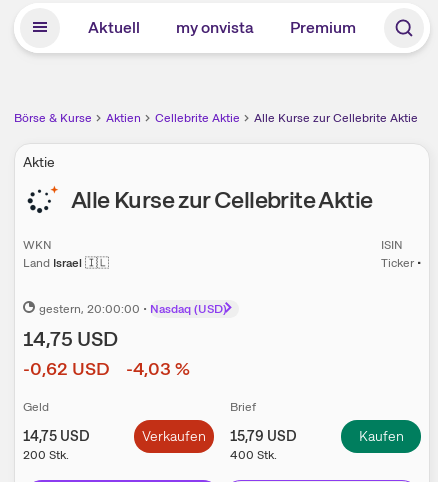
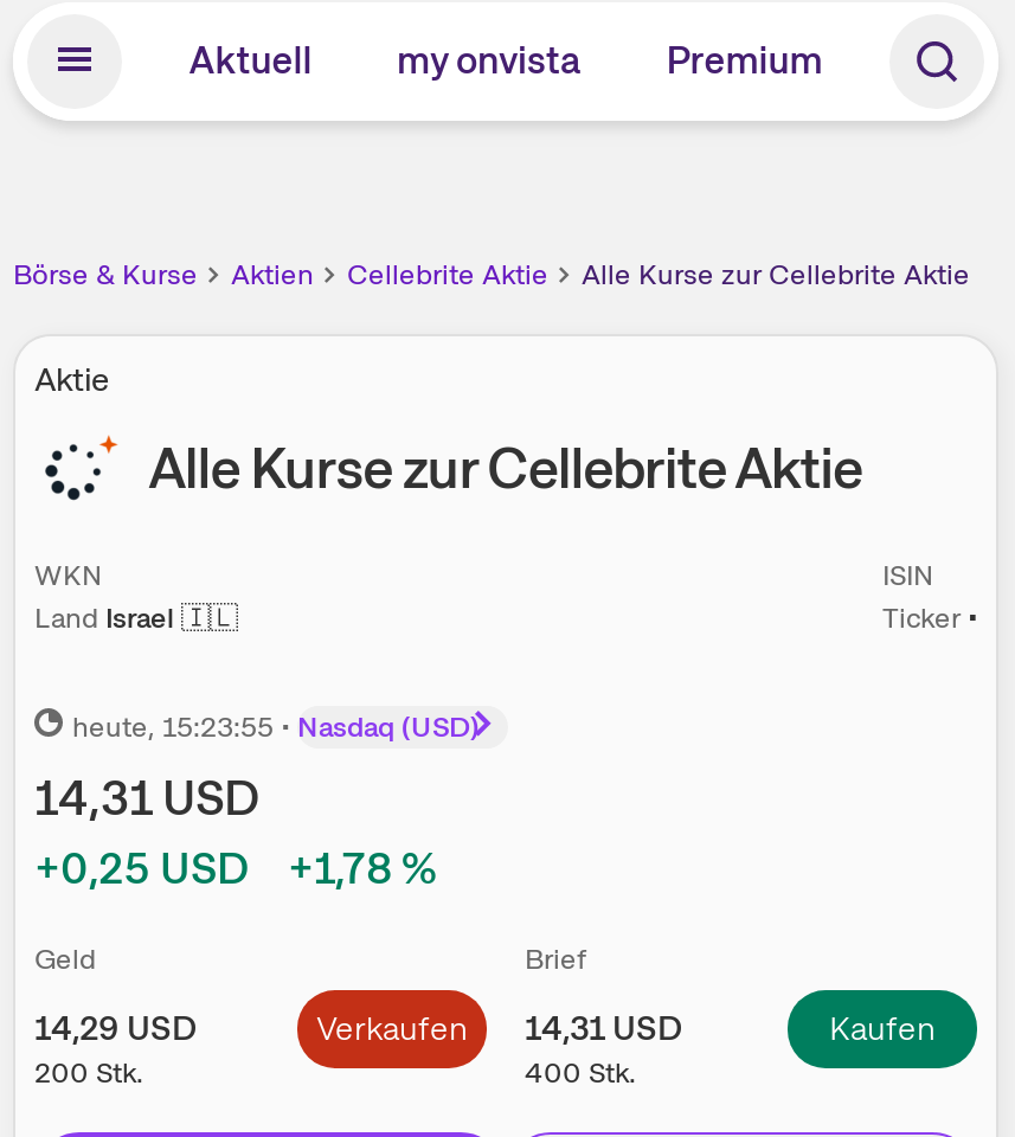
[39,301,227,317] gestern, 20:00:00 • Nasdaq (USD) -> [72,709,480,747] heute, 15:23:55 • Nasdaq (USD)
[23,326,118,352] 14,75 USD -> [34,768,259,830] 14,31 USD
[23,357,110,380] -0,62 USD -> [34,841,250,896] +0,25 USD
[126,357,190,380] -4,03 % -> [288,841,437,896] +1,78 %
[23,427,90,445] 14,75 USD -> [34,1007,198,1050] 14,29 USD
[142,427,297,445] Verkaufen 15,79 USD -> [316,1007,683,1050] Verkaufen 14,31 USD

